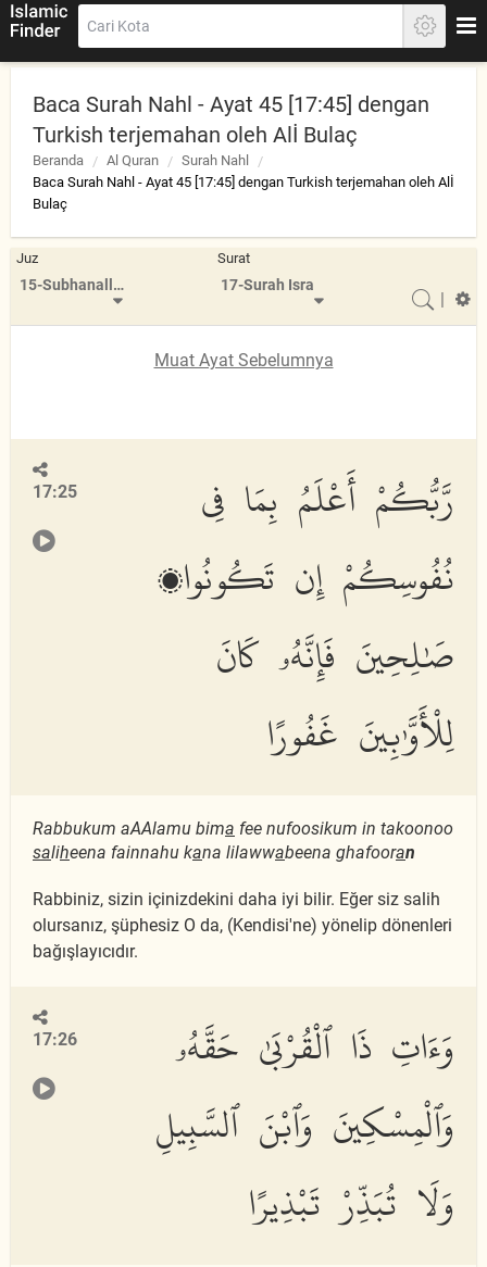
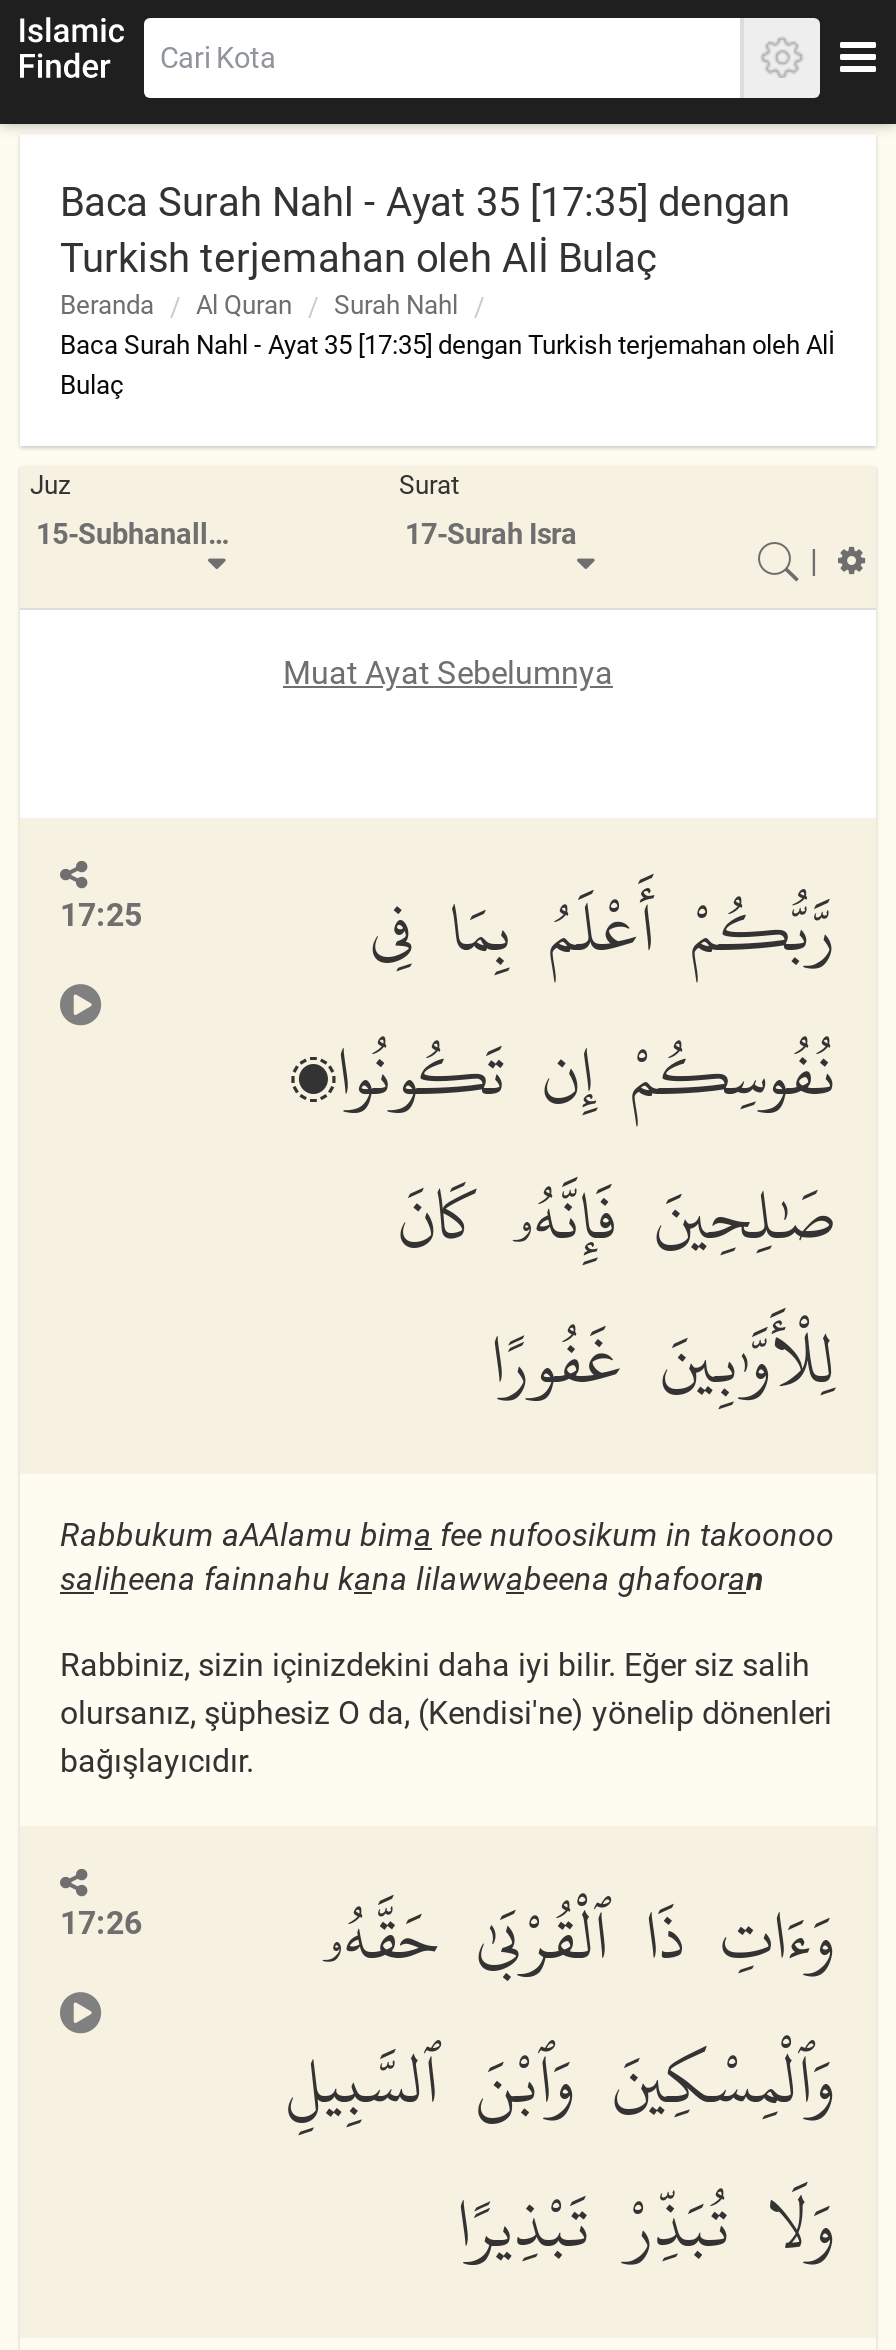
[33,91,429,117] Baca Surah Nahl - Ayat 45 [17:45] dengan -> [60,178,790,226] Baca Surah Nahl - Ayat 35 [17:35] dengan
[33,174,454,190] Baca Surah Nahl - Ayat 45 [17:45] dengan Turkish terjemahan oleh Alİ -> [60,330,836,360] Baca Surah Nahl - Ayat 35 [17:35] dengan Turkish terjemahan oleh Alİ

